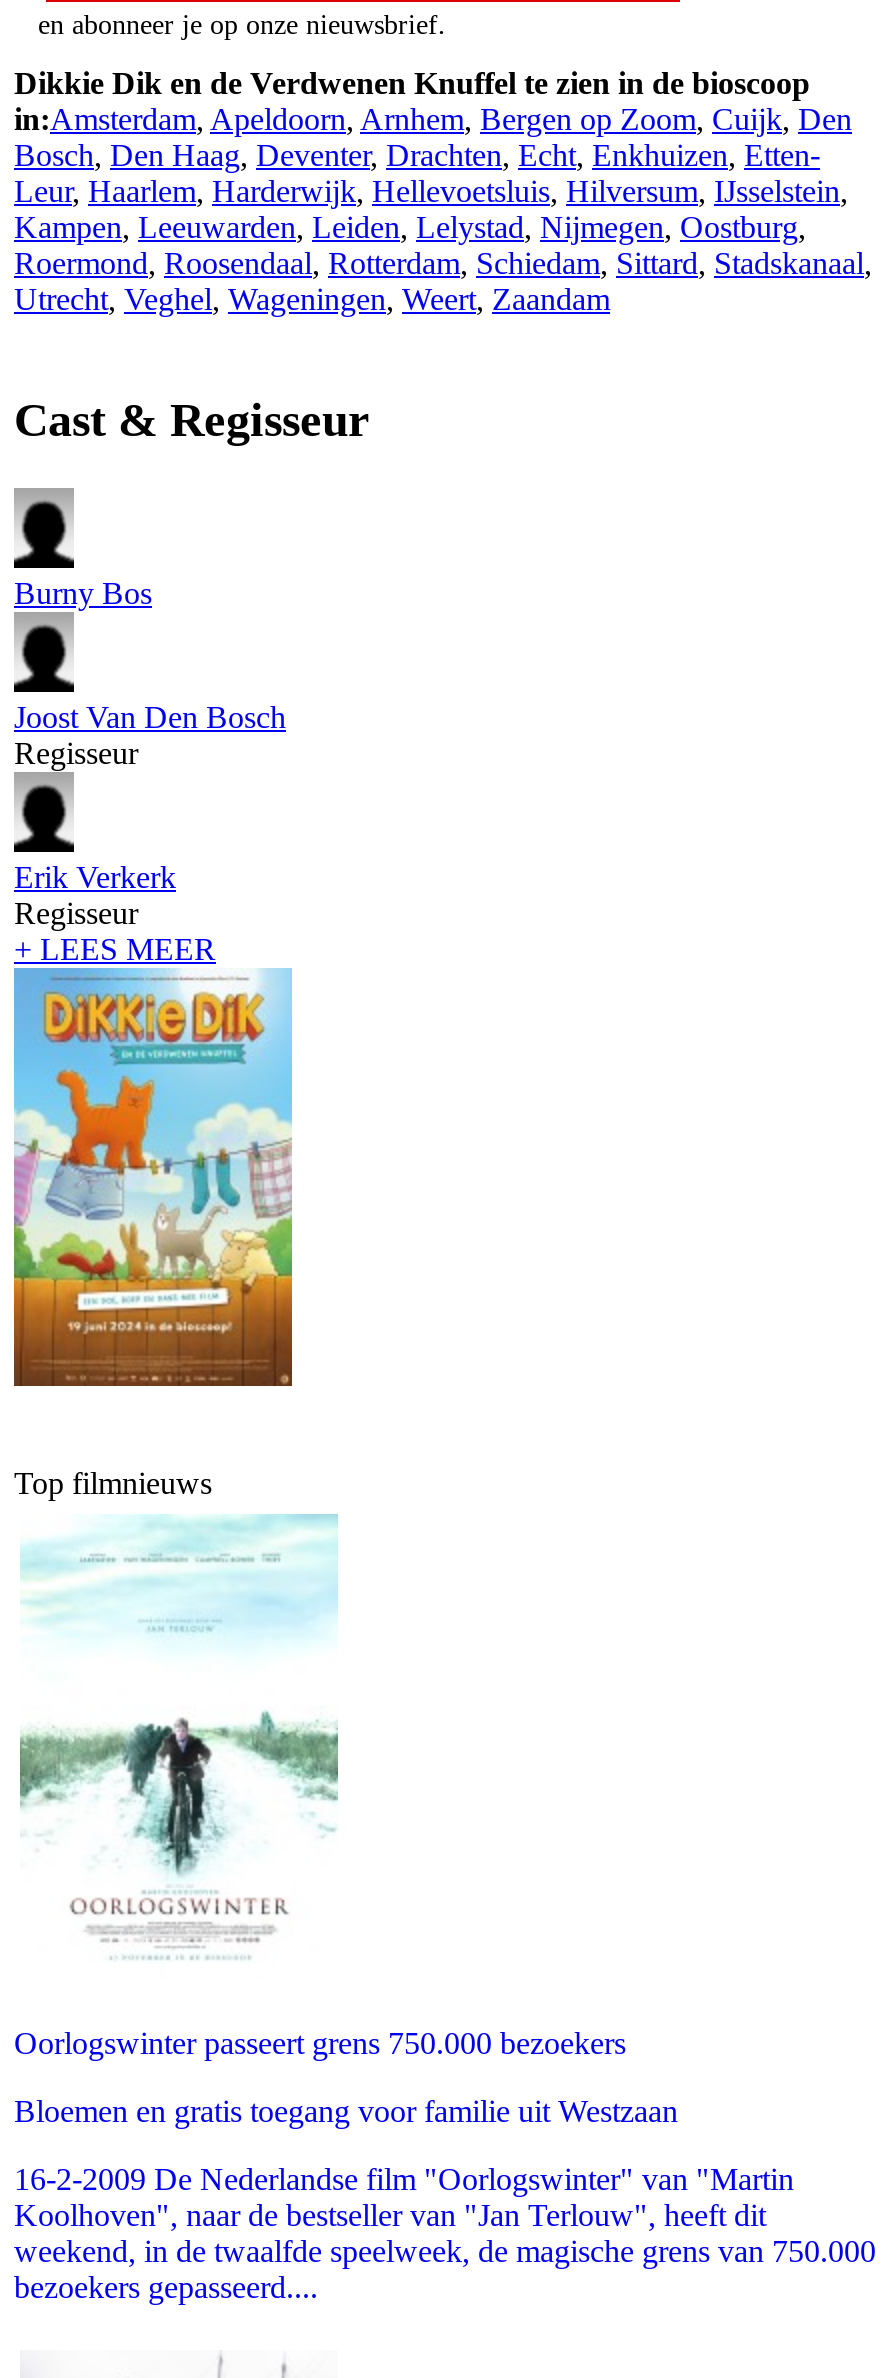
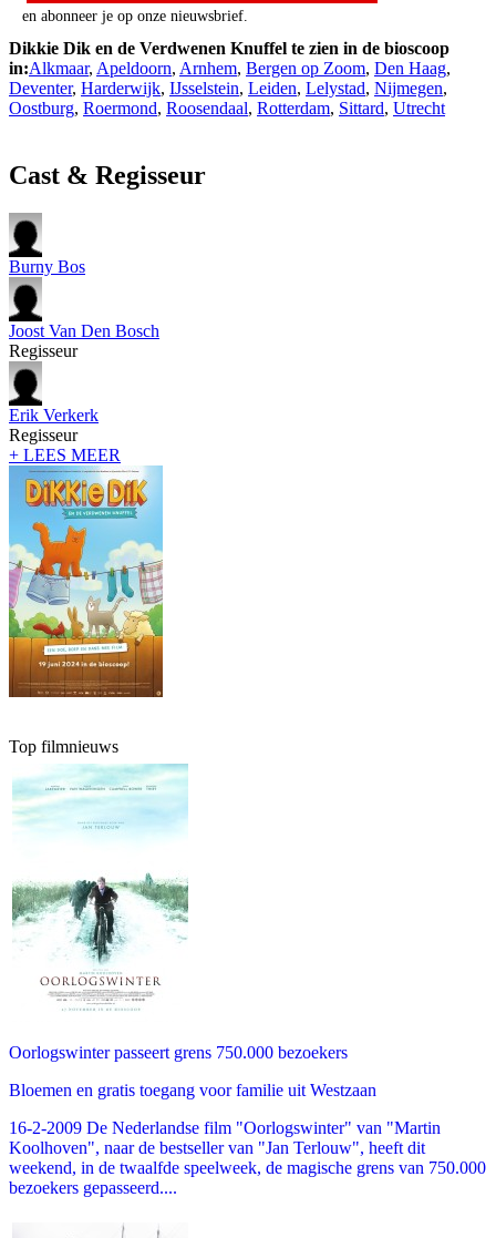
[14,102,872,316] in:Amsterdam, Apeldoorn, Arnhem, Bergen op Zoom, Cuijk,Den | Bosch, Den Haag, Deventer, Drachten, Echt, Enkhuizen, Etten- | Leur, Haarlem, Harderwijk, Hellevoetsluis, Hilversum, IJsselstein, | Kampen, Leeuwarden, Leiden, Lelystad, Nijmegen, Oostburg, | Roermond, Roosendaal, Rotterdam, Schiedam, Sittard, Stadskanaal, | Utrecht, Veghel, Wageningen, Weert, Zaandam -> [9,59,451,117] in: Alkmaar, Apeldoorn, Arnhem, Bergen op Zoom, Den Haag, | Deventer, Harderwijk, IJsselstein, Leiden, Lelystad, Nijmegen, | Oostburg, Roermond, Roosendaal, Rotterdam, Sittard, Utrecht

